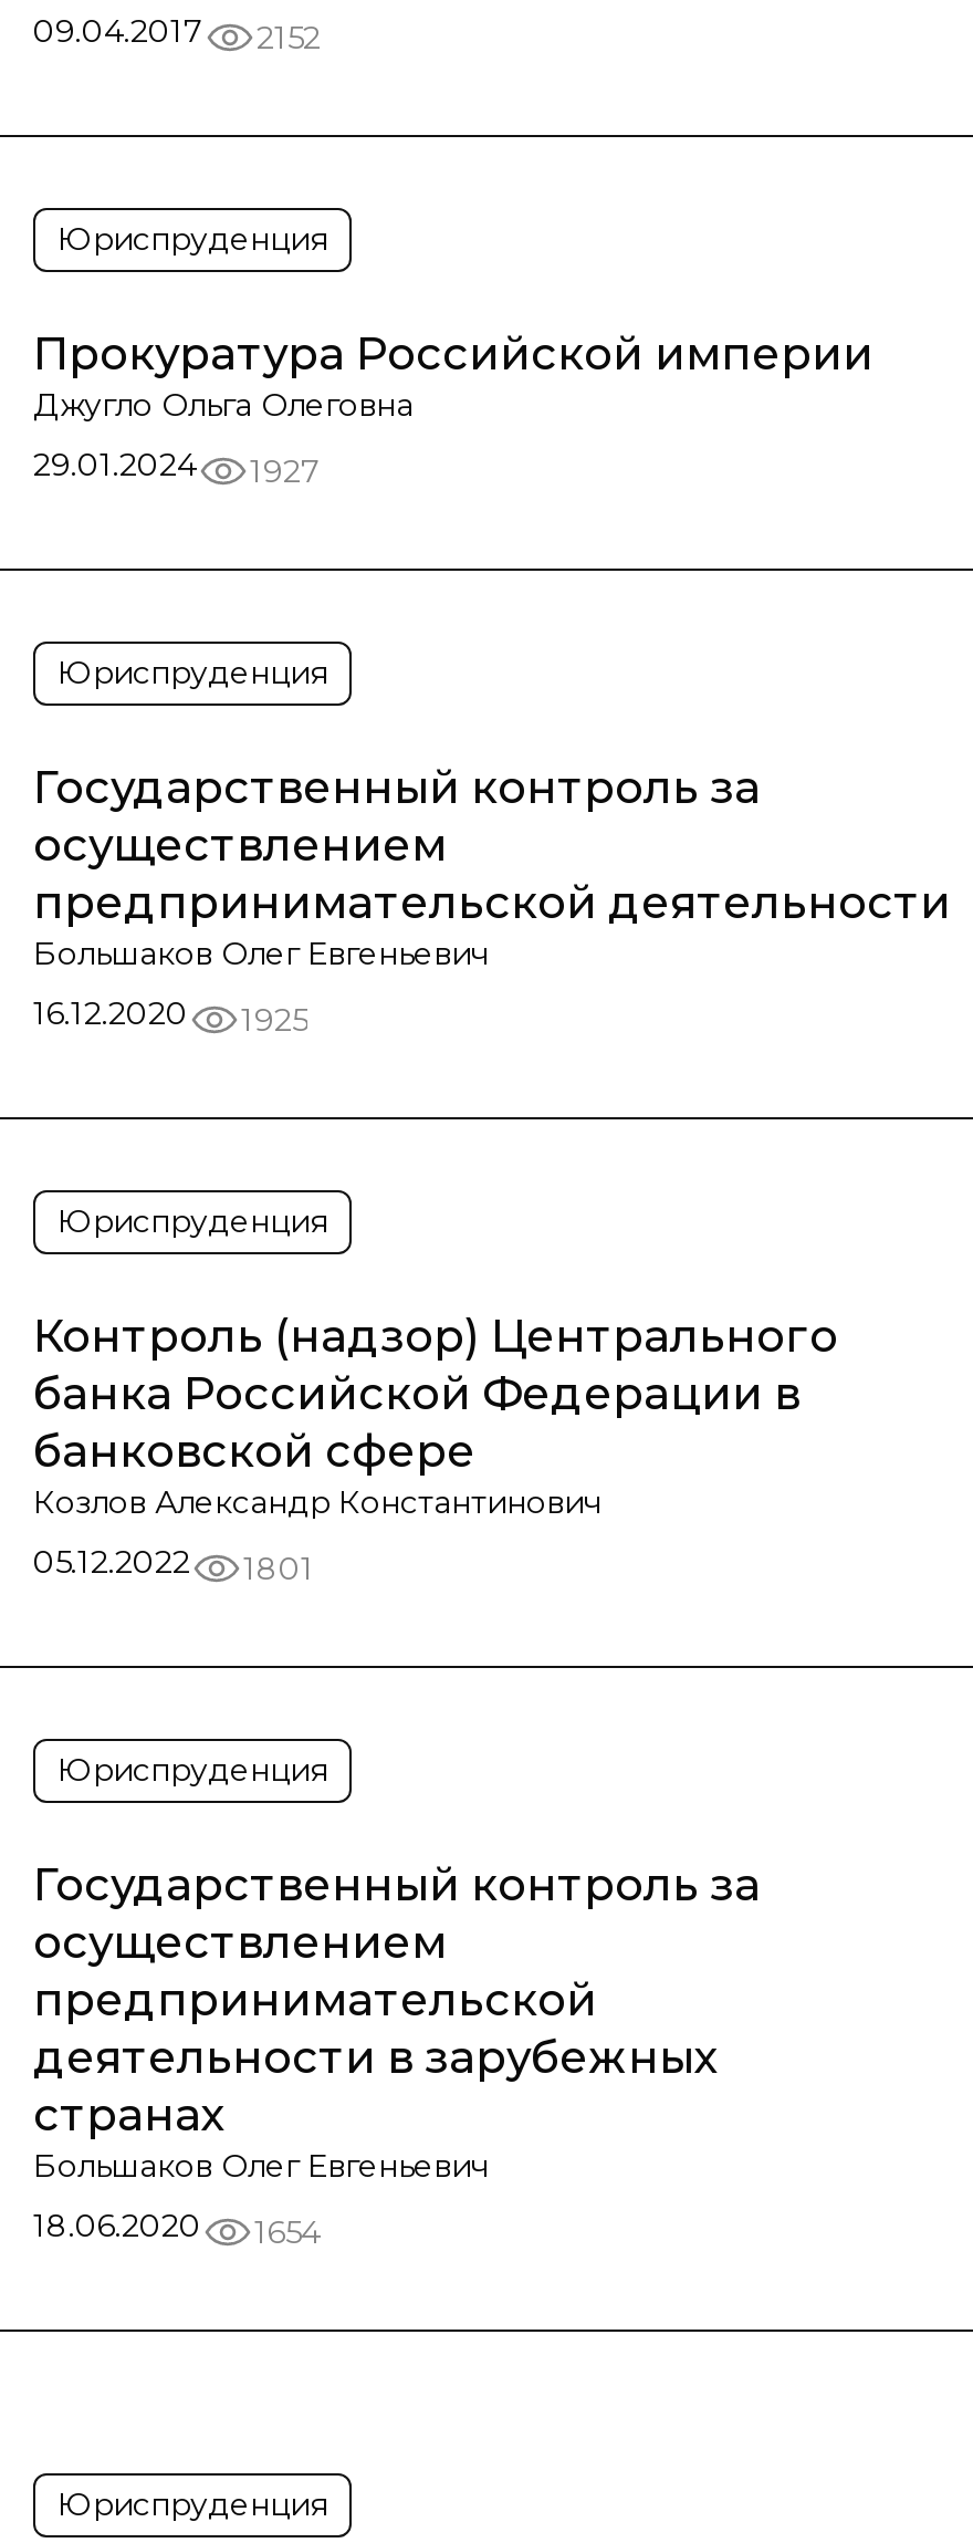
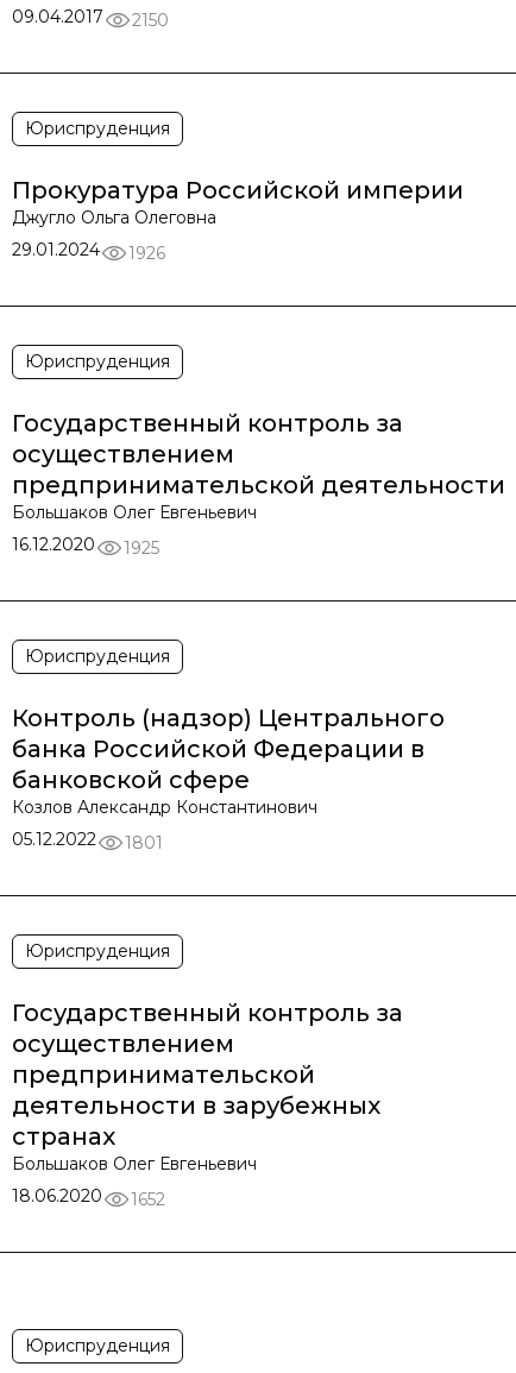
[33,11,321,56] 09.04.2017 2152 -> [12,6,169,30] 09.04.2017 2150
[33,445,321,490] 29.01.2024 1927 -> [12,239,165,263] 29.01.2024 1926
[33,2206,321,2251] 18.06.2020 1654 -> [12,1185,165,1210] 18.06.2020 1652

